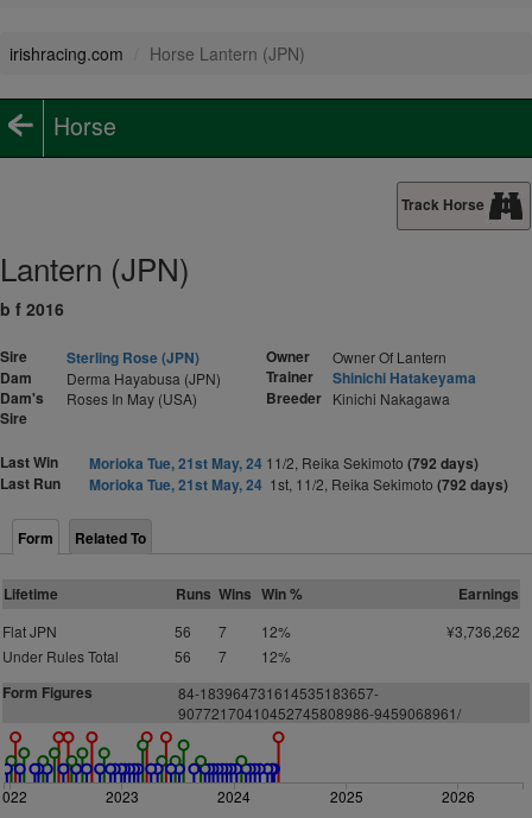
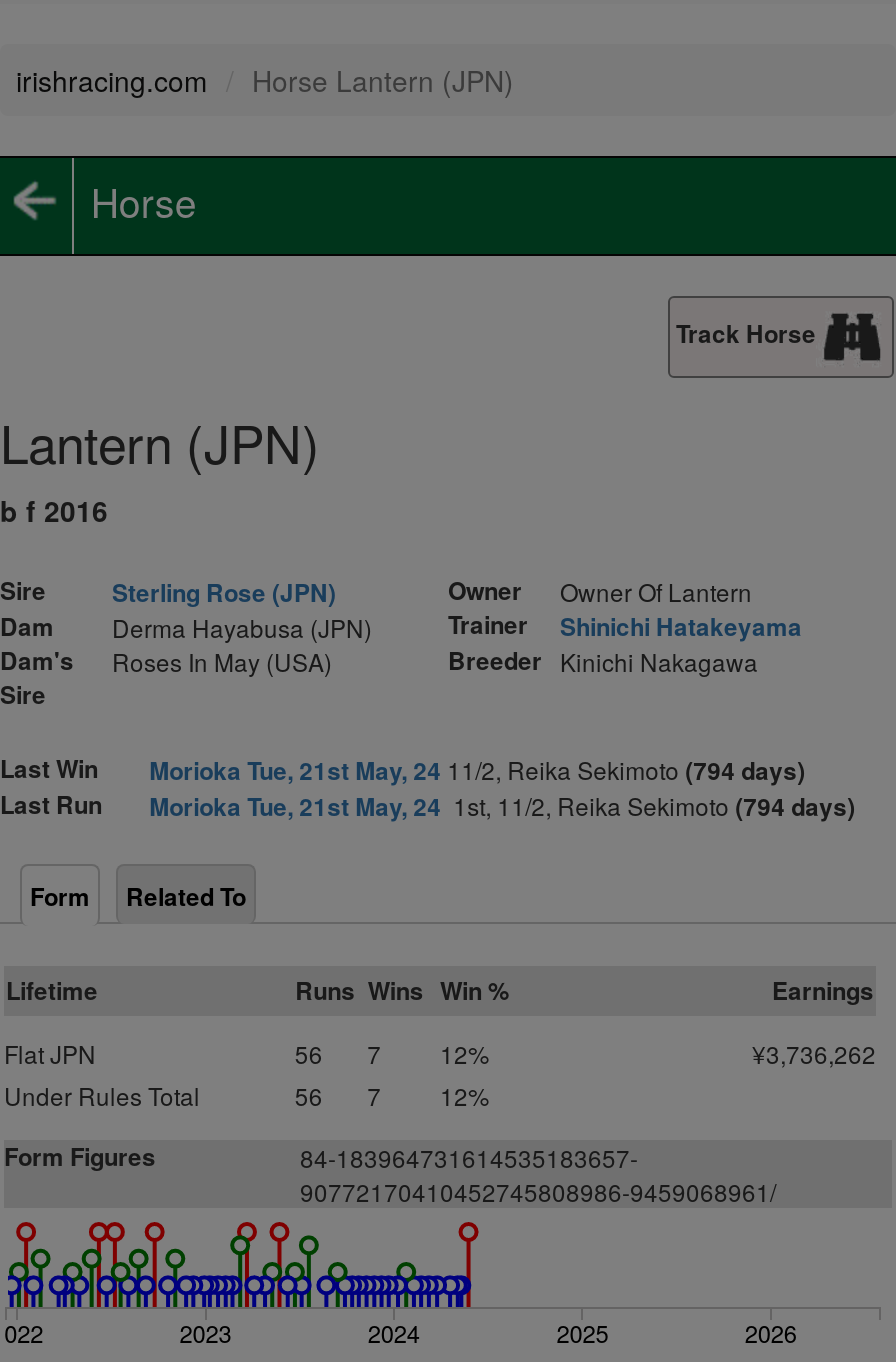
[89,452,478,474] Morioka Tue, 21st May, 24 11/2, Reika Sekimoto (792 days) -> [149,752,805,788] Morioka Tue, 21st May, 24 11/2, Reika Sekimoto (794 days)
[89,474,508,495] Morioka Tue, 21st May, 24 1st, 11/2, Reika Sekimoto (792 days) -> [149,788,855,824] Morioka Tue, 21st May, 24 1st, 11/2, Reika Sekimoto (794 days)

